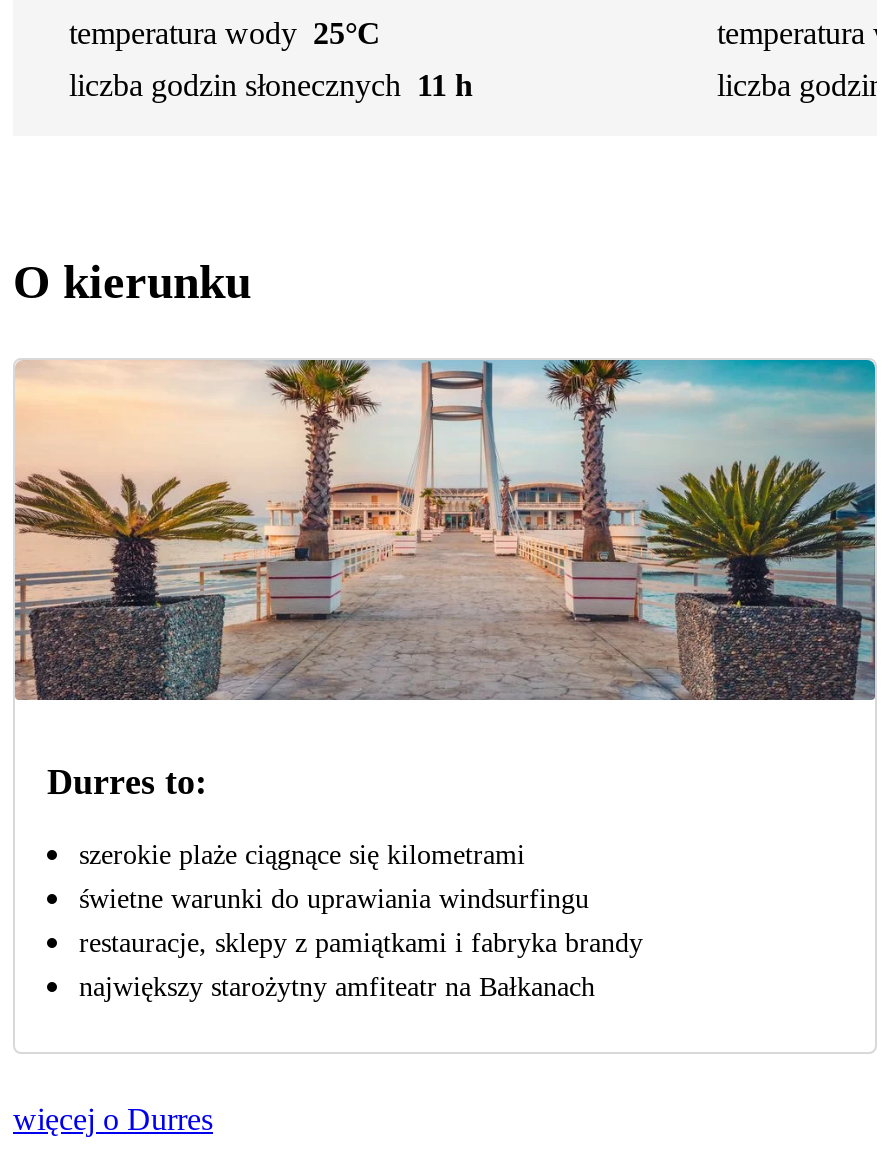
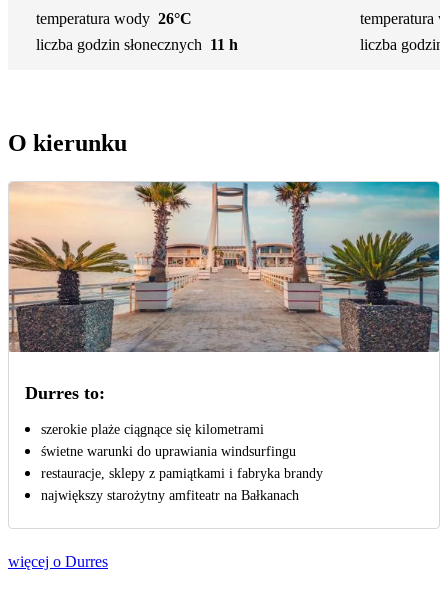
[69,16,381,50] temperatura wody 25°C -> [36,10,192,27] temperatura wody 26°C

